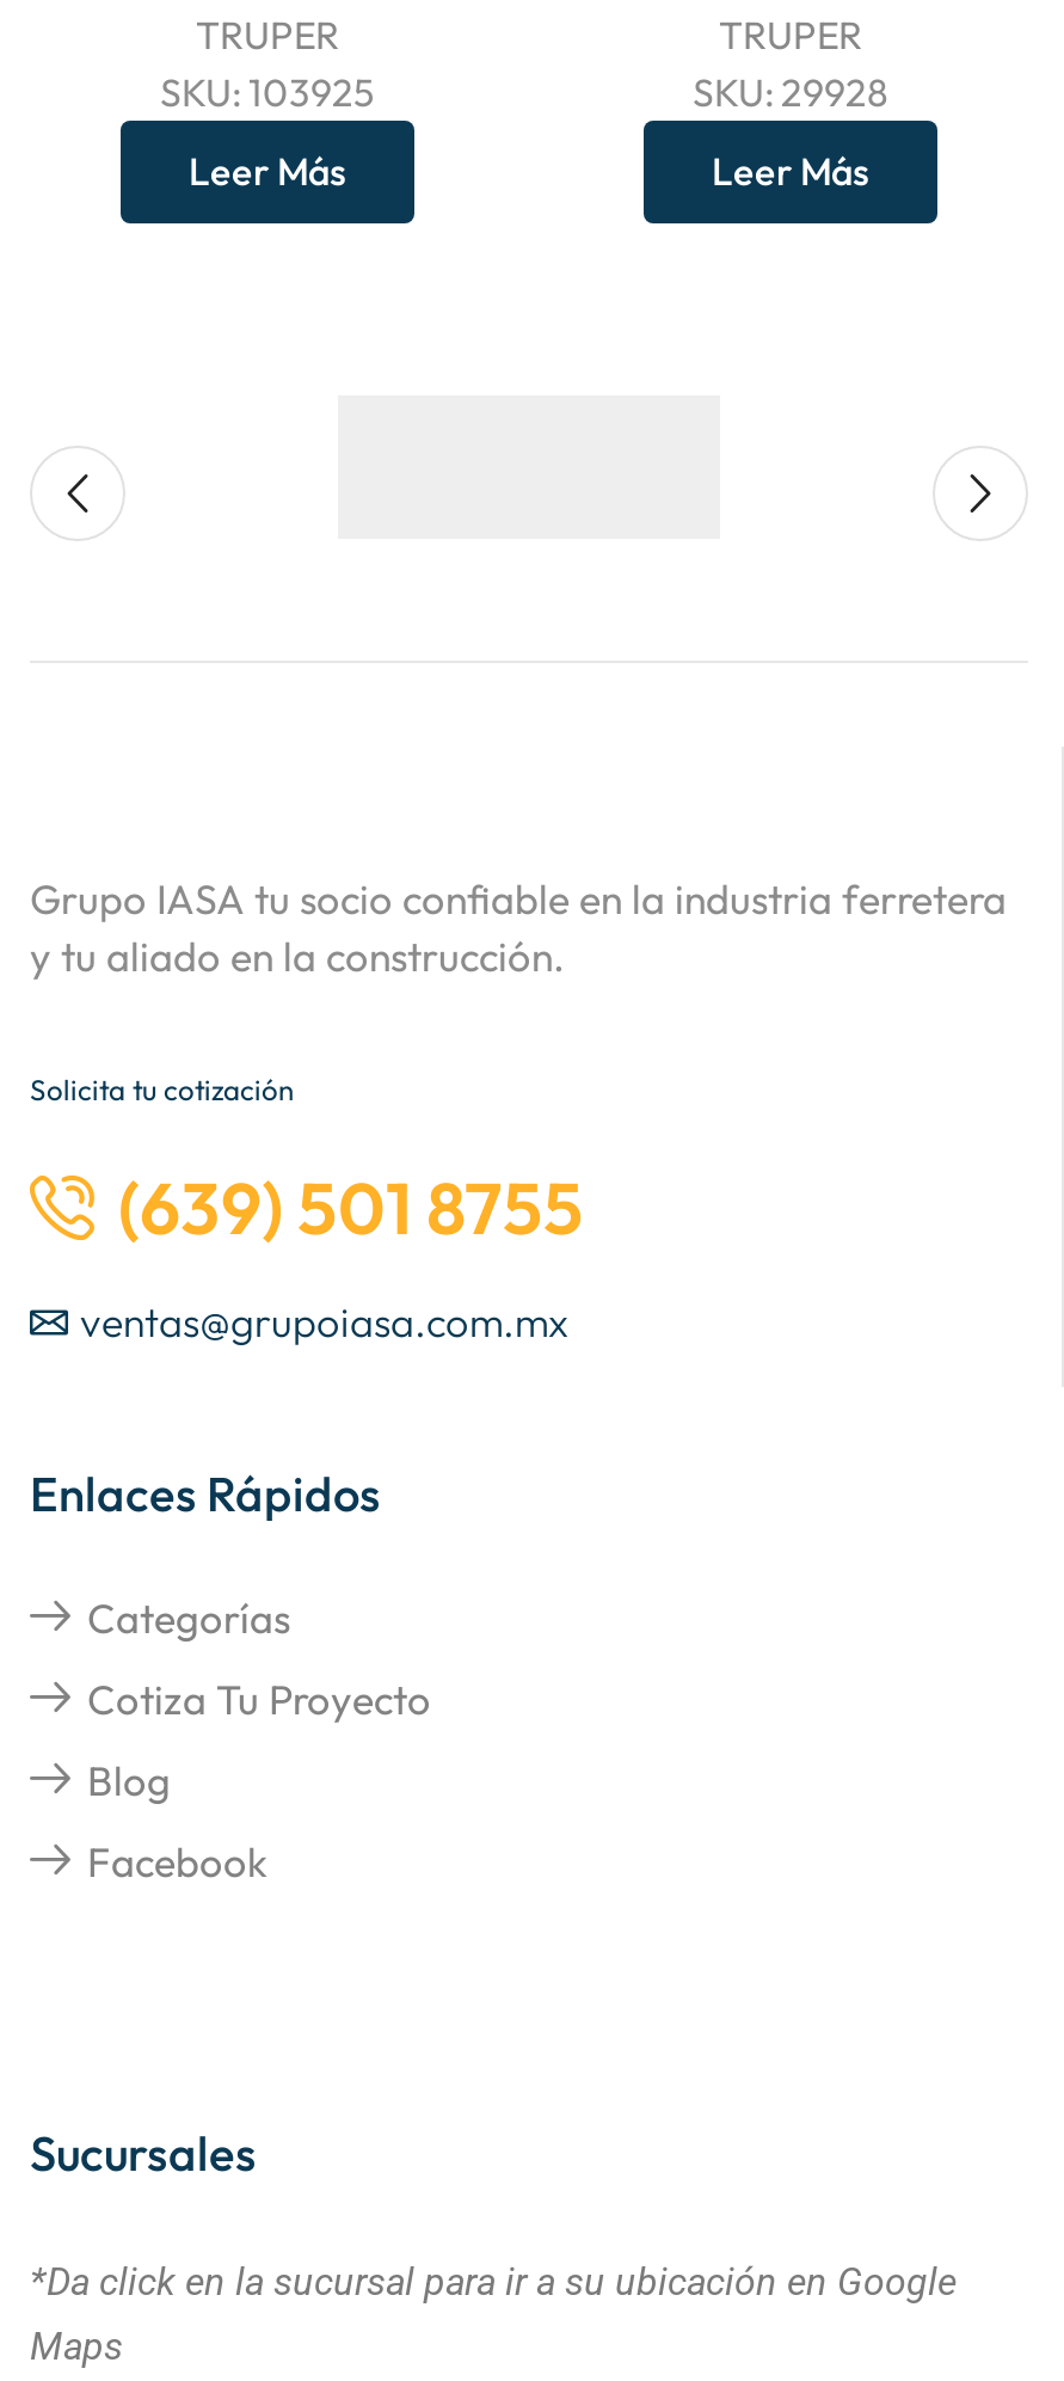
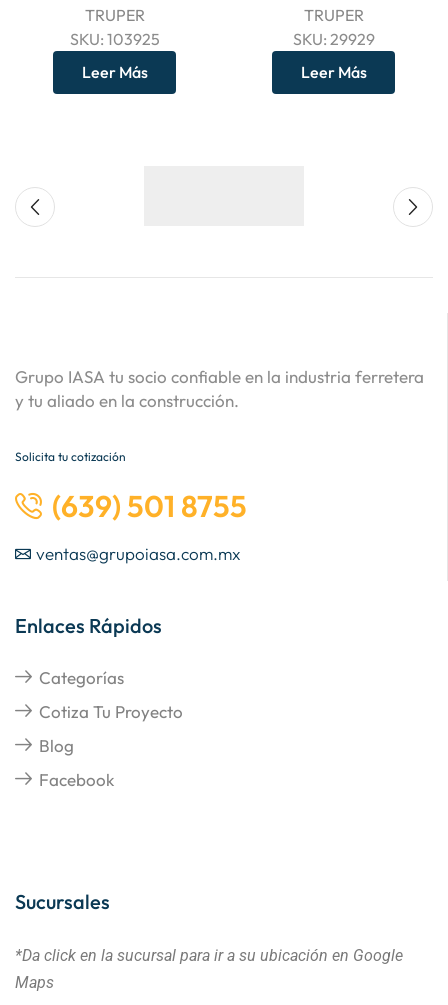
[693,69,888,117] SKU: 29928 -> [292,29,374,49] SKU: 29929

